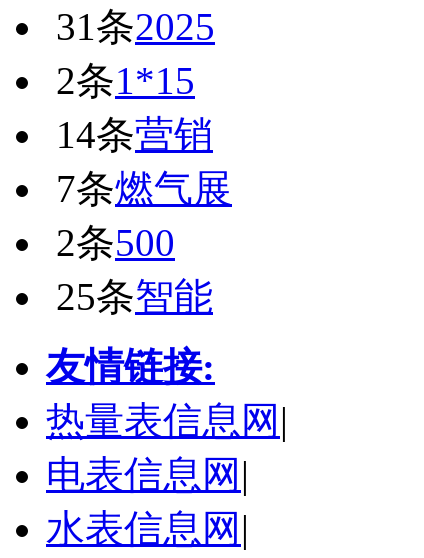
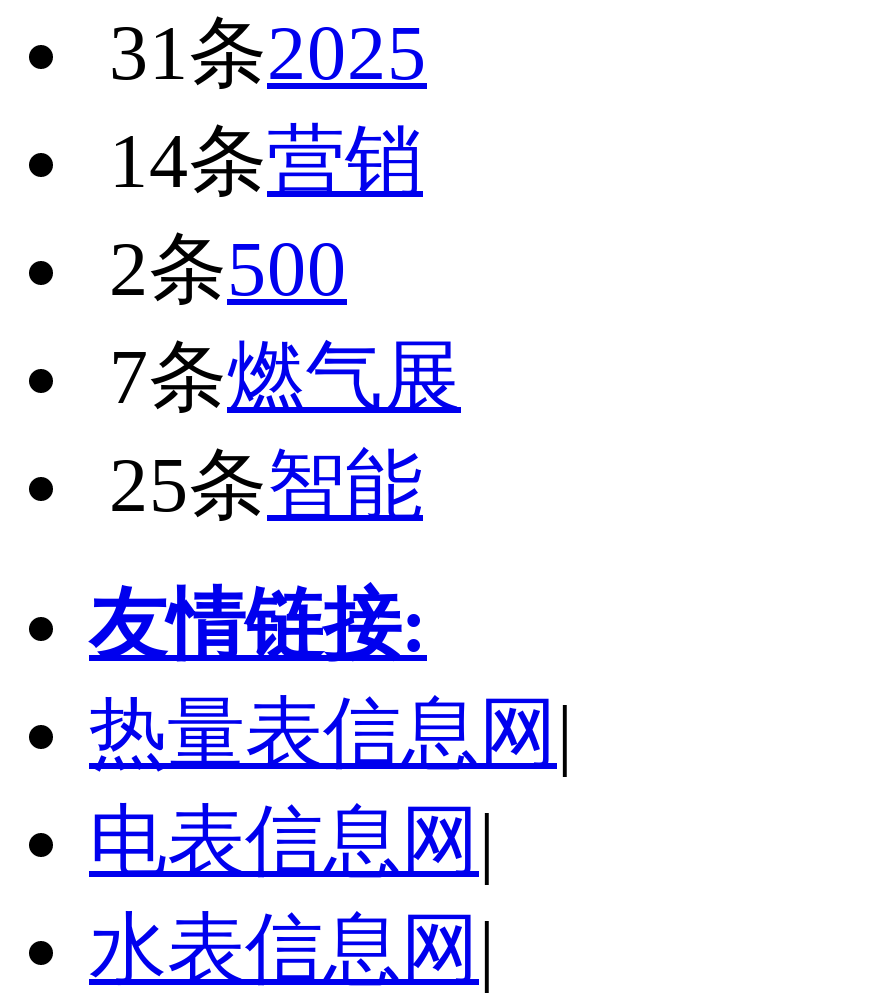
[46,59,195,102] 2条1*15 -> none
none -> [89,226,347,312] 2条500
[46,221,175,264] 2条500 -> none

